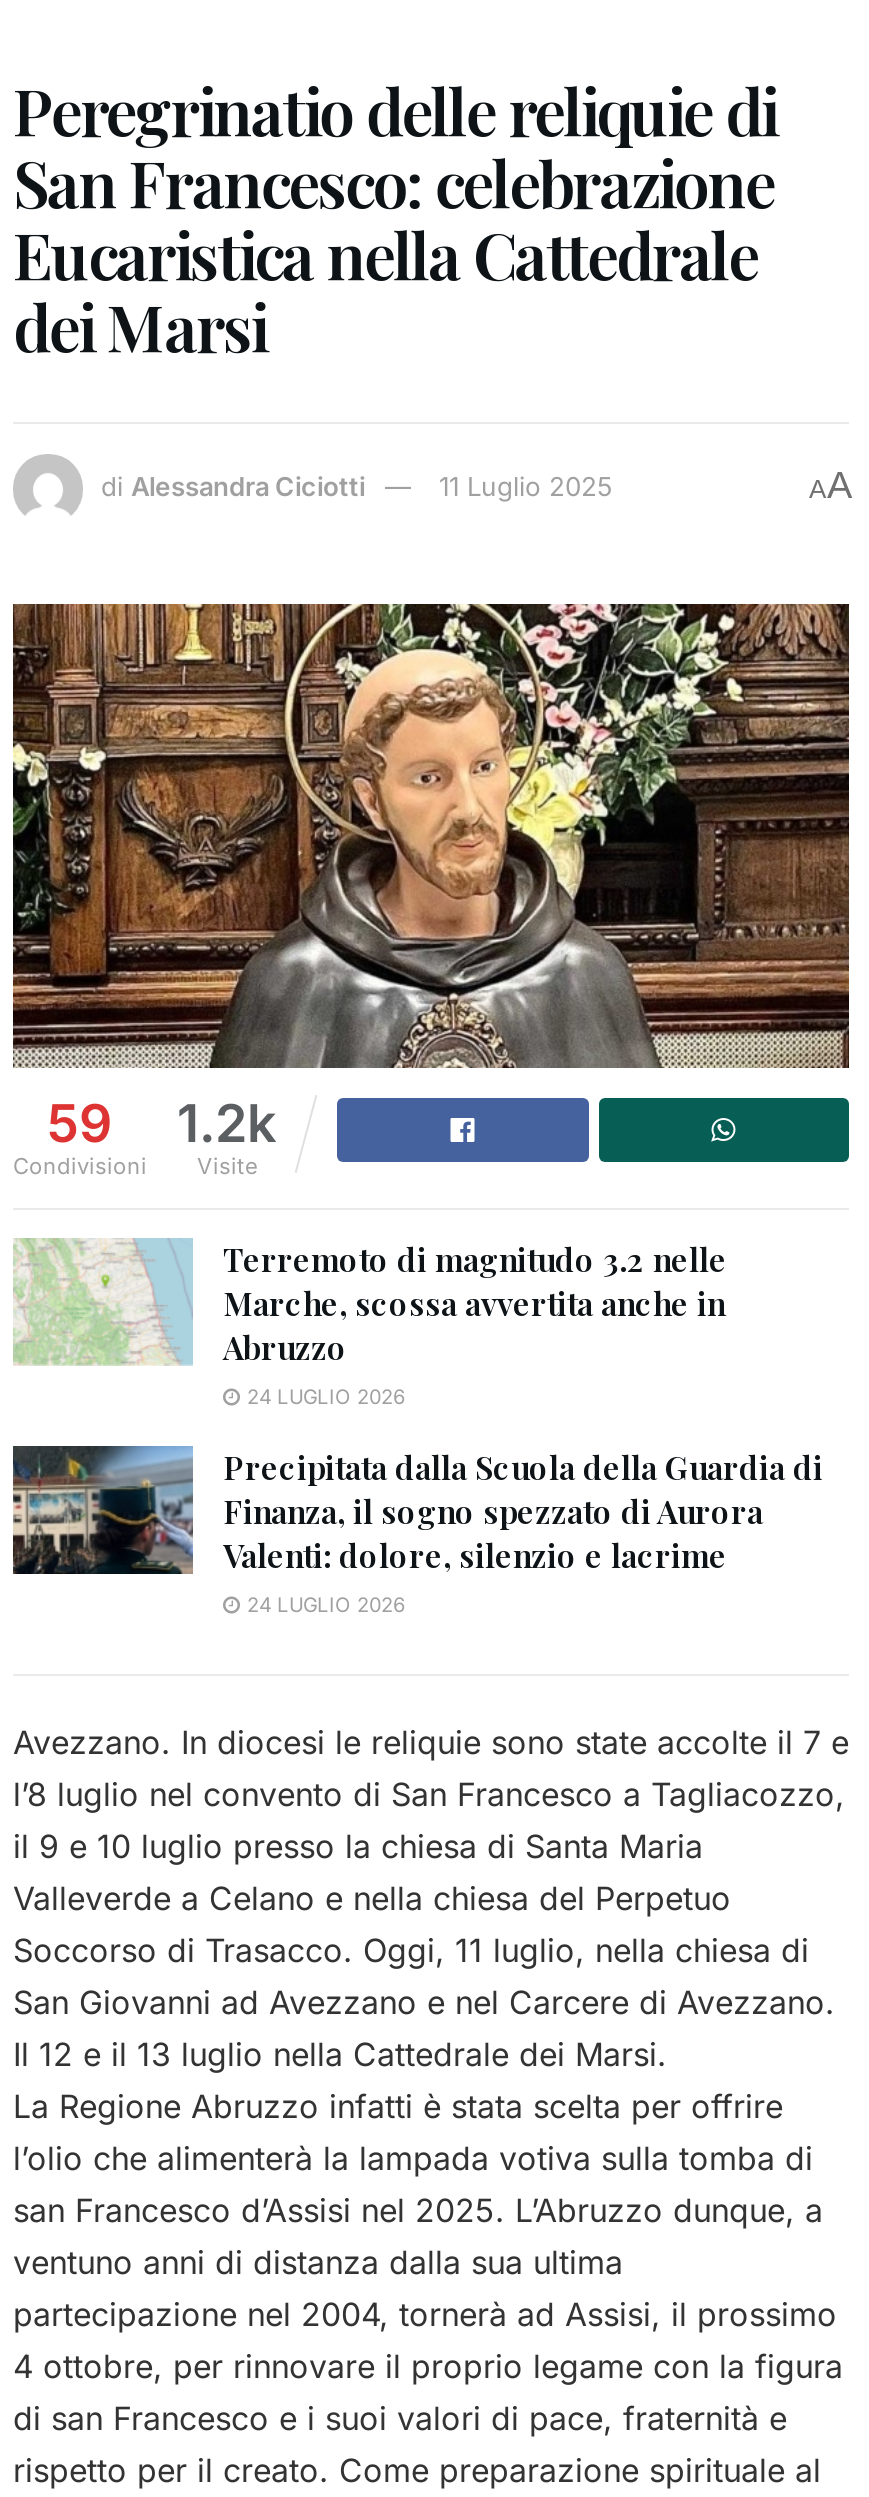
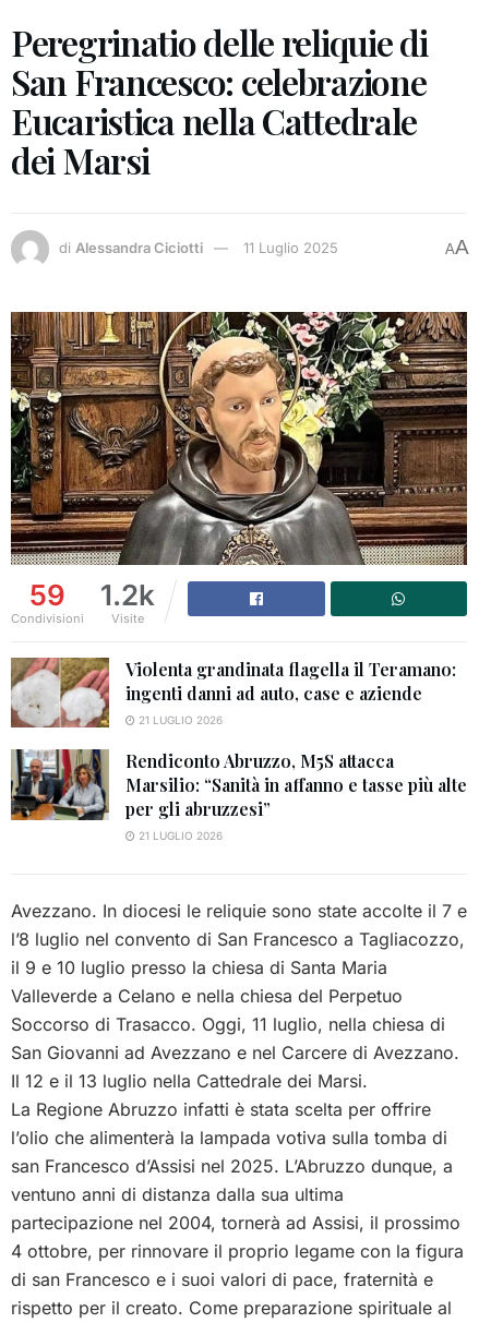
[15,1238,727,1408] [image] | Terremoto di magnitudo 3.2 nelle | Marche, scossa avvertita anche in | Abruzzo | 24 LUGLIO 2026 -> [10,657,456,729] [image] | Violenta grandinata flagella il Teramano: | ingenti danni ad auto, case e aziende | 21 LUGLIO 2026
[11,1444,823,1616] [image] | Precipitata dalla Scuola della Guardia di | Finanza, il sogno spezzato di Aurora | Valenti: dolore, silenzio e lacrime | 24 LUGLIO 2026 -> [11,748,467,842] [image] | Rendiconto Abruzzo, M5S attacca | Marsilio: “Sanità in affanno e tasse più alte | per gli abruzzesi” | 21 LUGLIO 2026

